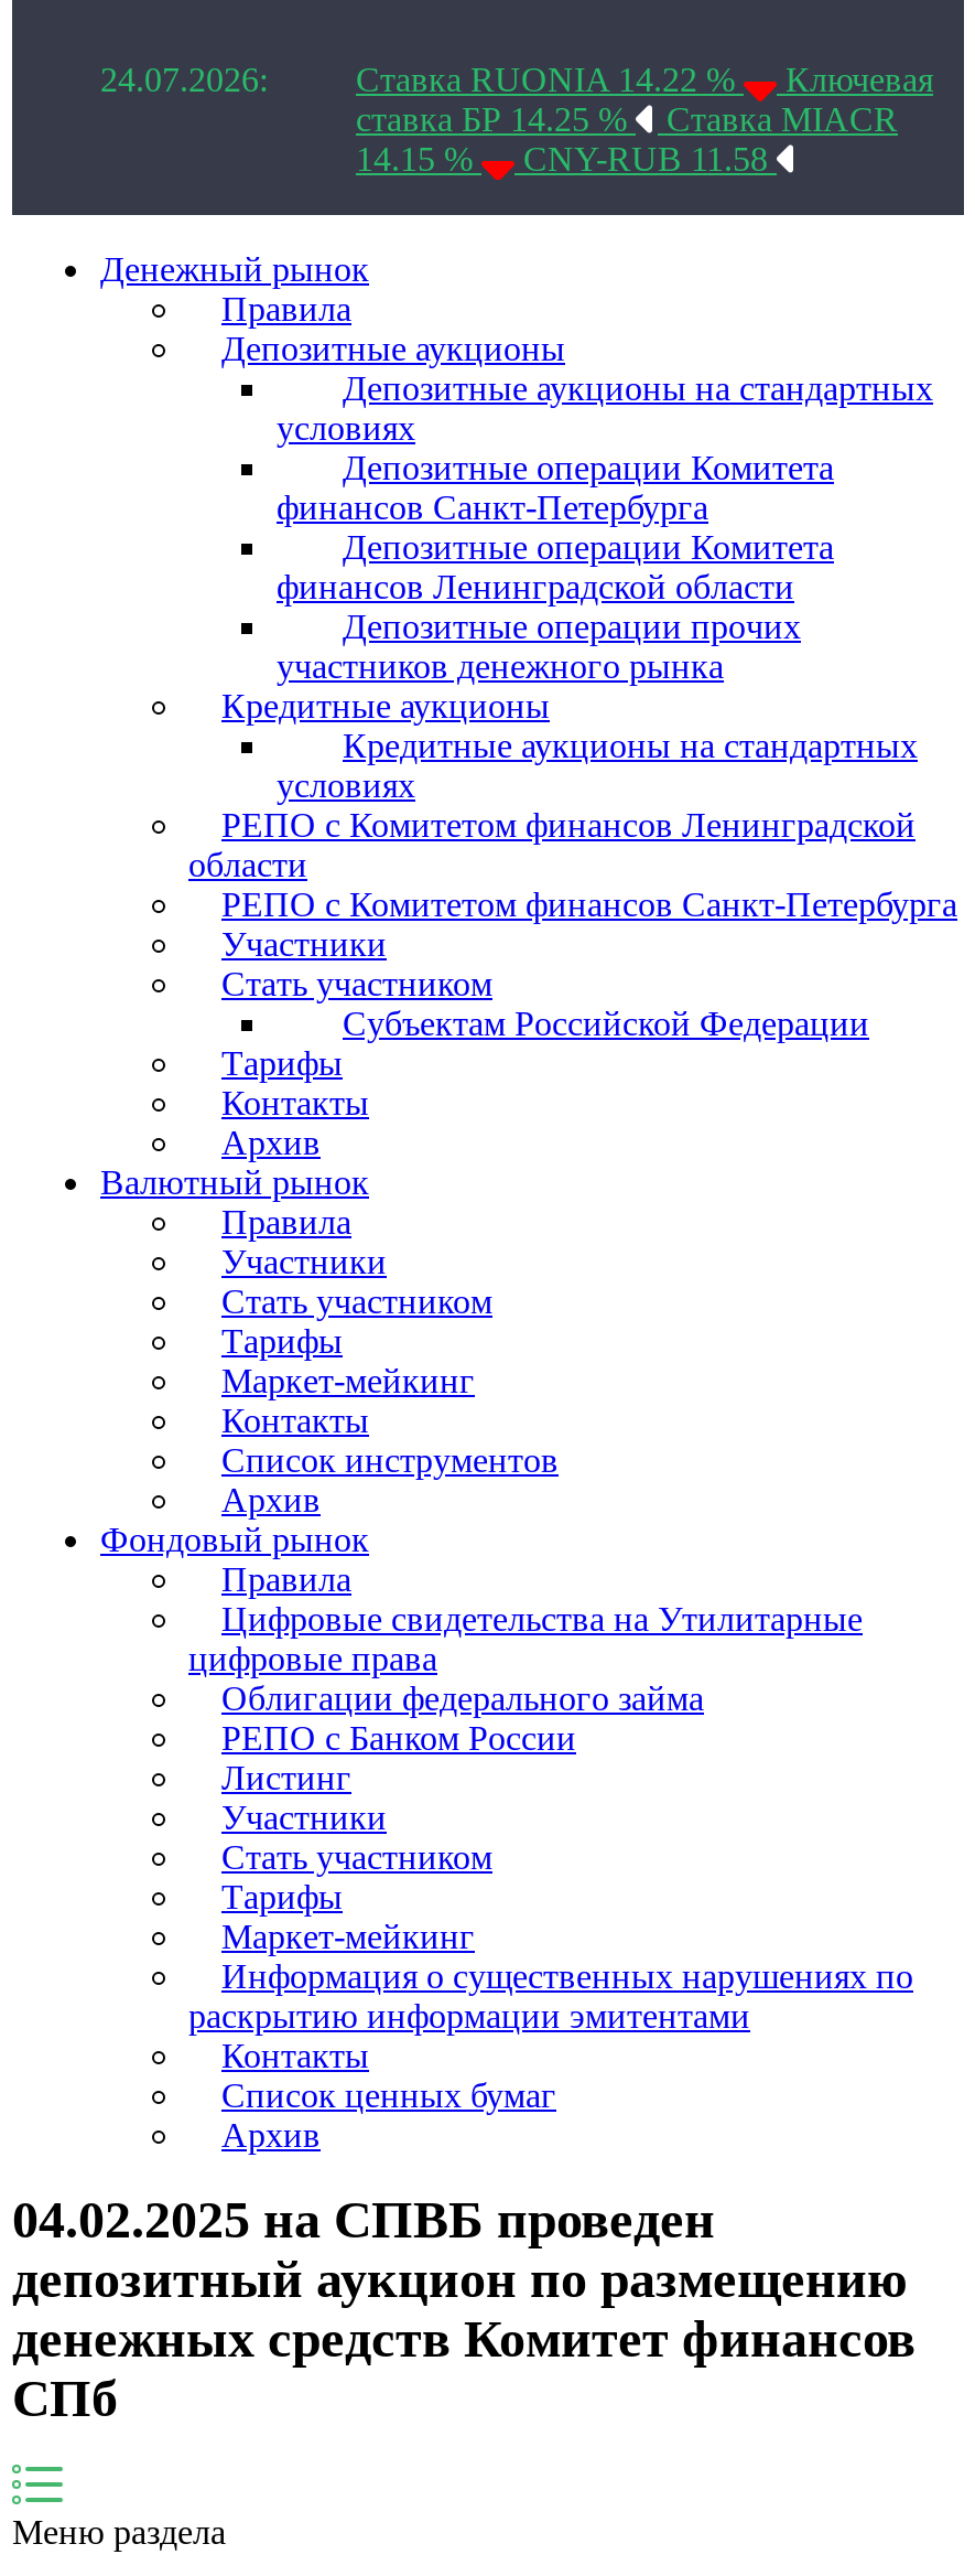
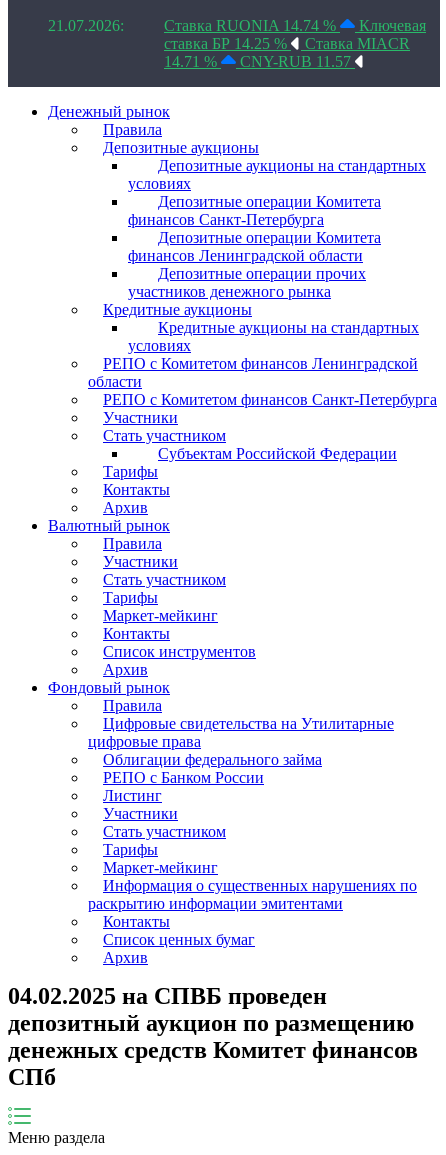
[100,61,268,99] 24.07.2026: -> [48,17,124,34] 21.07.2026:
[356,61,744,99] Ставка RUONIA 14.22 % -> [164,17,340,34] Ставка RUONIA 14.74 %
[356,140,481,178] 14.15 % -> [164,53,221,70] 14.71 %
[523,140,777,178] CNY-RUB 11.58 -> [240,53,355,70] CNY-RUB 11.57

